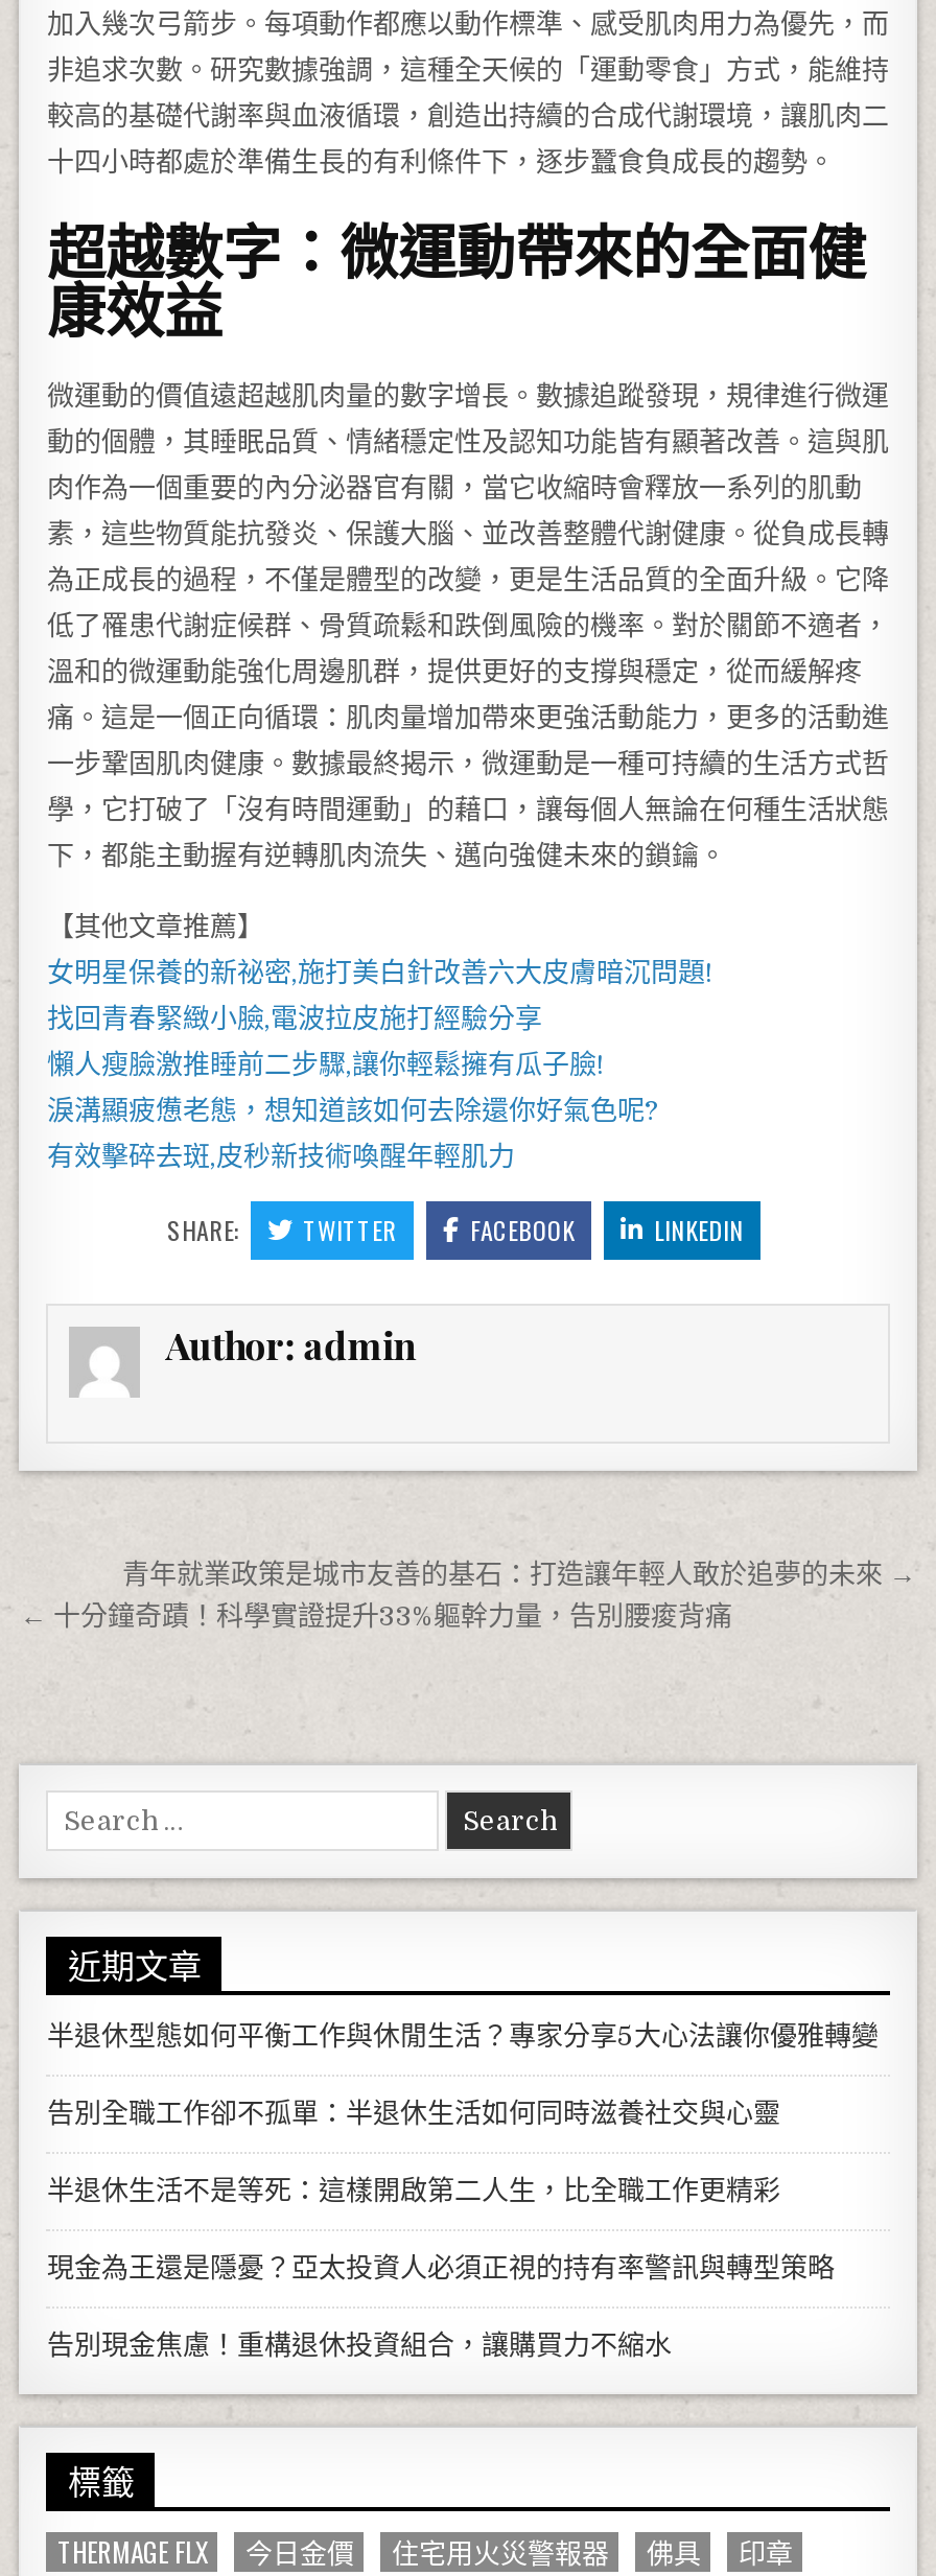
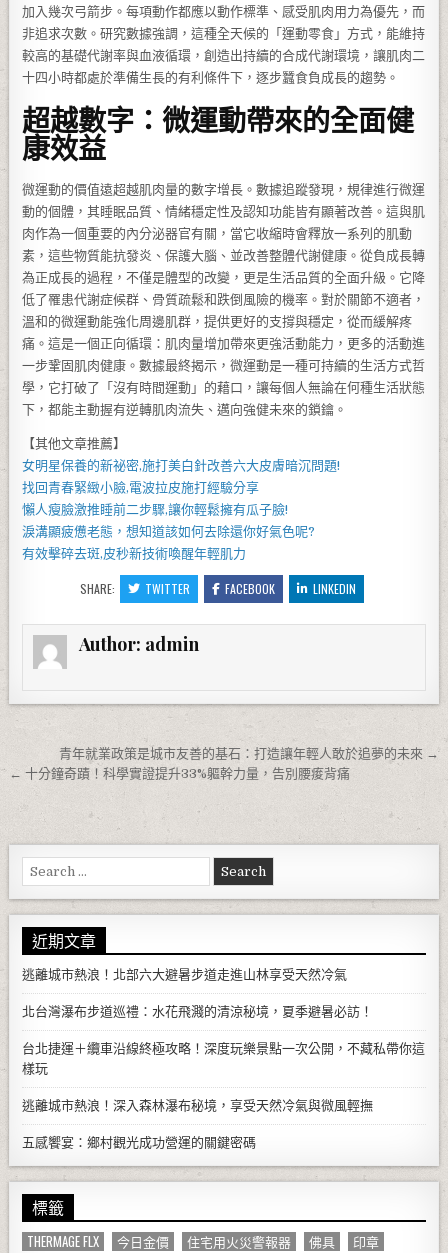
[47,2019,879,2051] 半退休型態如何平衡工作與休閒生活？專家分享5大心法讓你優雅轉變 -> [22,966,347,981] 逃離城市熱浪！北部六大避暑步道走進山林享受天然冷氣
[47,2097,780,2128] 告別全職工作卻不孤單：半退休生活如何同時滋養社交與心靈 -> [22,1003,373,1018] 北台灣瀑布步道巡禮：水花飛濺的清涼秘境，夏季避暑必訪！
[47,2174,780,2205] 半退休生活不是等死：這樣開啟第二人生，比全職工作更精彩 -> [22,1040,425,1075] 台北捷運＋纜車沿線終極攻略！深度玩樂景點一次公開，不藏私帶你這 | 樣玩
[47,2251,835,2282] 現金為王還是隱憂？亞太投資人必須正視的持有率警訊與轉型策略 -> [22,1097,373,1112] 逃離城市熱浪！深入森林瀑布秘境，享受天然冷氣與微風輕撫
[47,2328,672,2360] 告別現金焦慮！重構退休投資組合，讓購買力不縮水 -> [22,1134,256,1149] 五感饗宴：鄉村觀光成功營運的關鍵密碼

